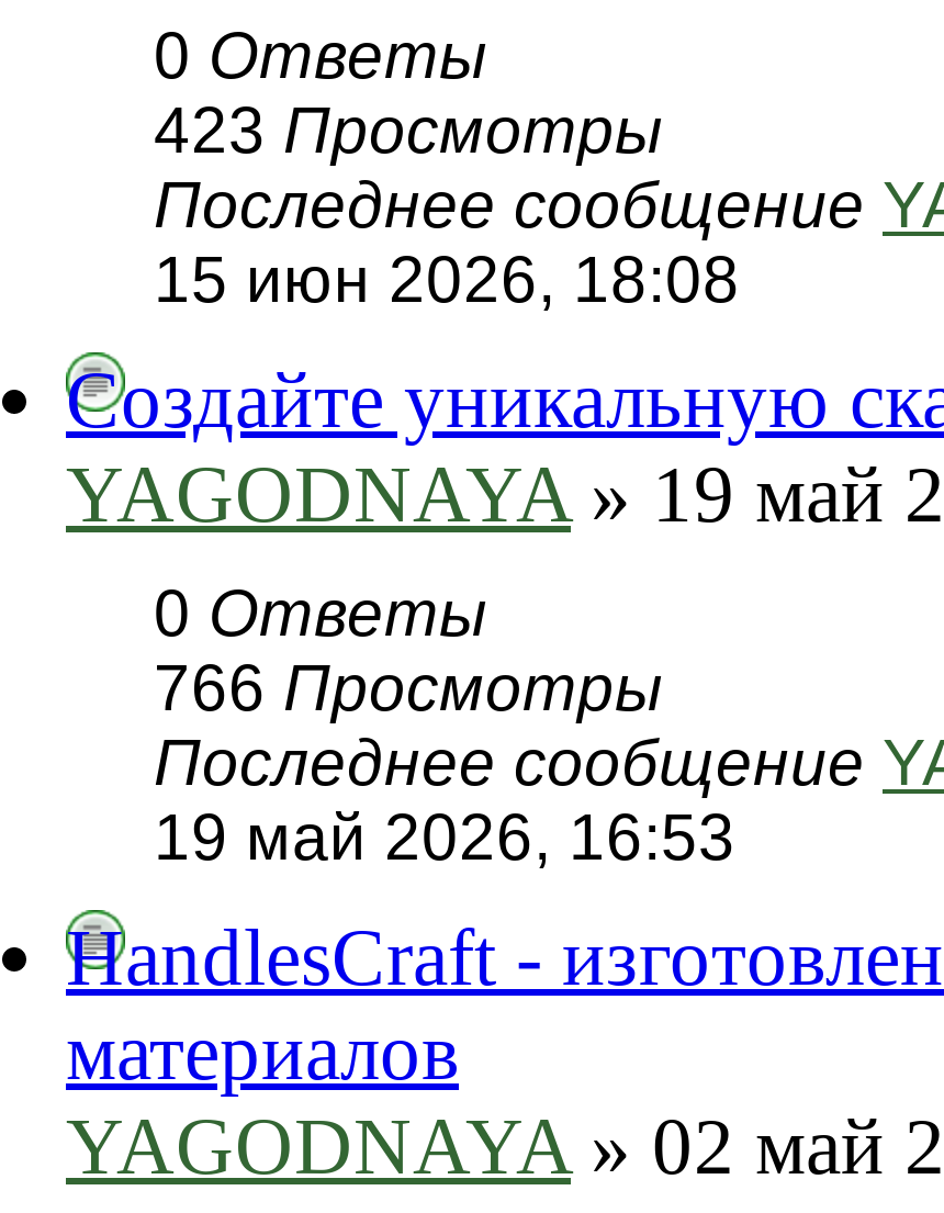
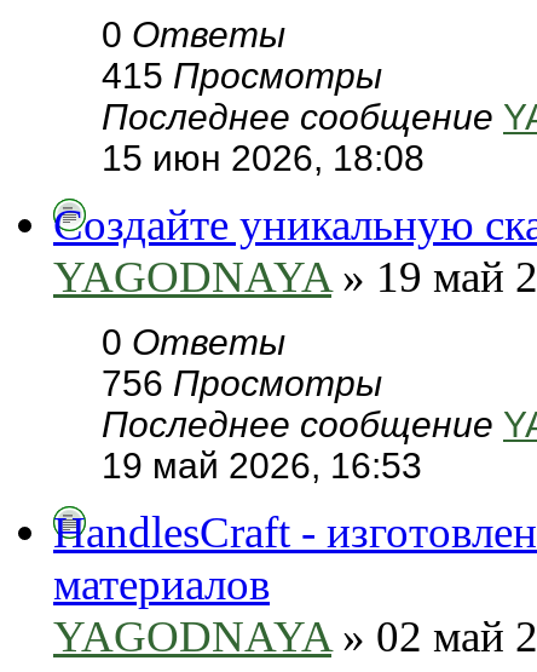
[154,93,663,166] 423 Просмотры -> [102,56,382,96] 415 Просмотры
[154,651,663,723] 766 Просмотры -> [102,363,382,403] 756 Просмотры

